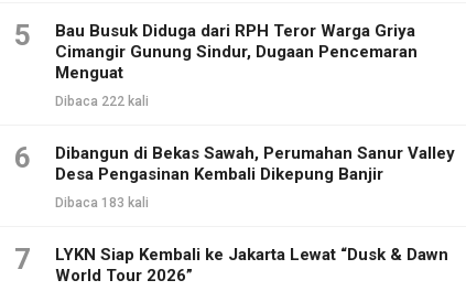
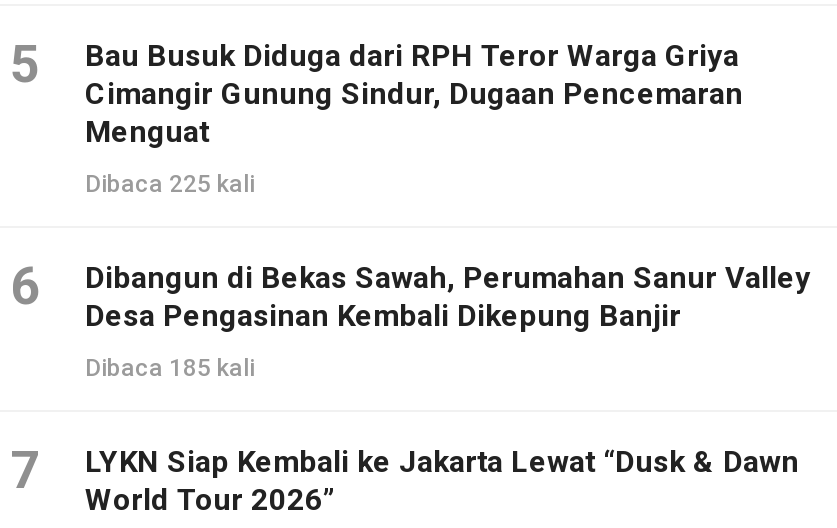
[55,93,149,109] Dibaca 222 kali -> [85,169,255,197] Dibaca 225 kali
[55,195,149,210] Dibaca 183 kali -> [85,353,255,381] Dibaca 185 kali

